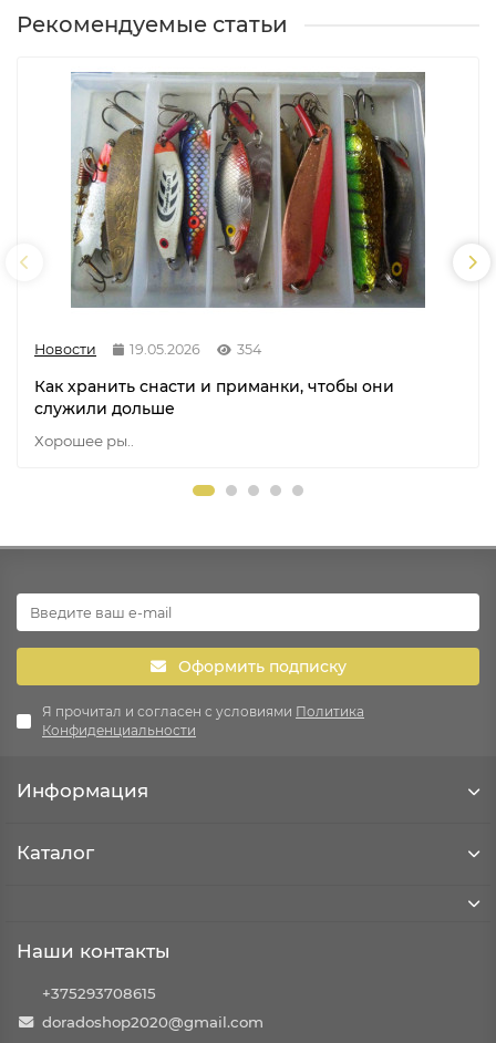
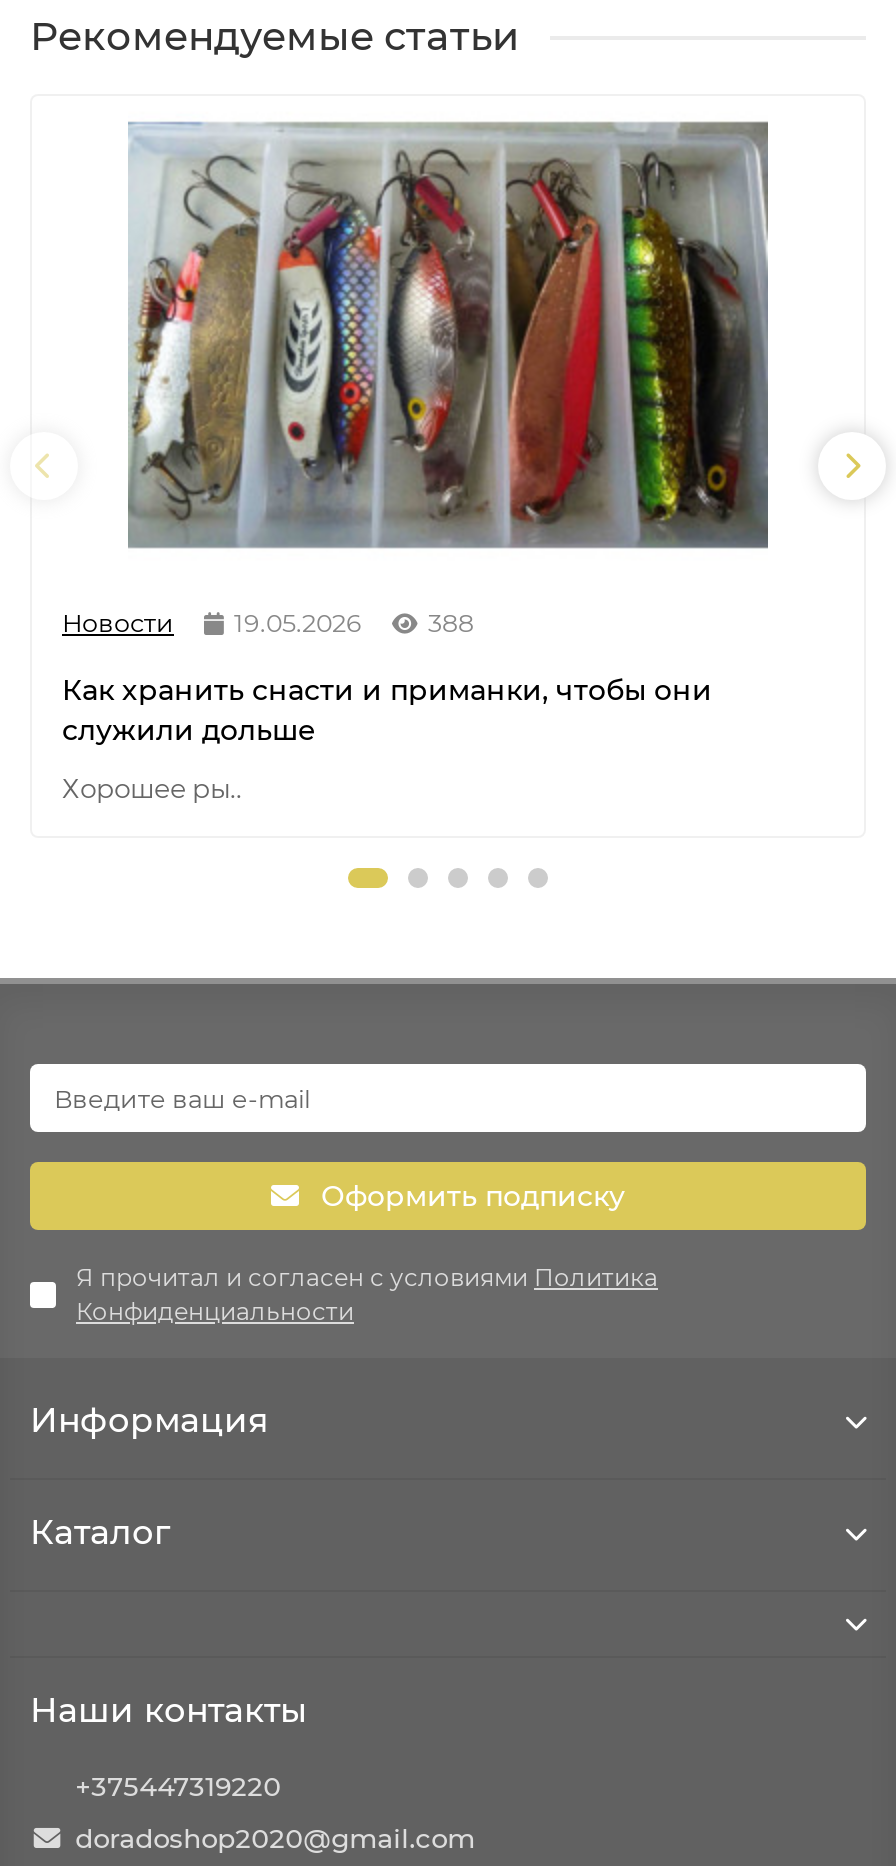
[237,342,261,358] 354 -> [428,609,474,639] 388
[42,985,156,1003] +375293708615 -> [75,1771,281,1803] +375447319220

